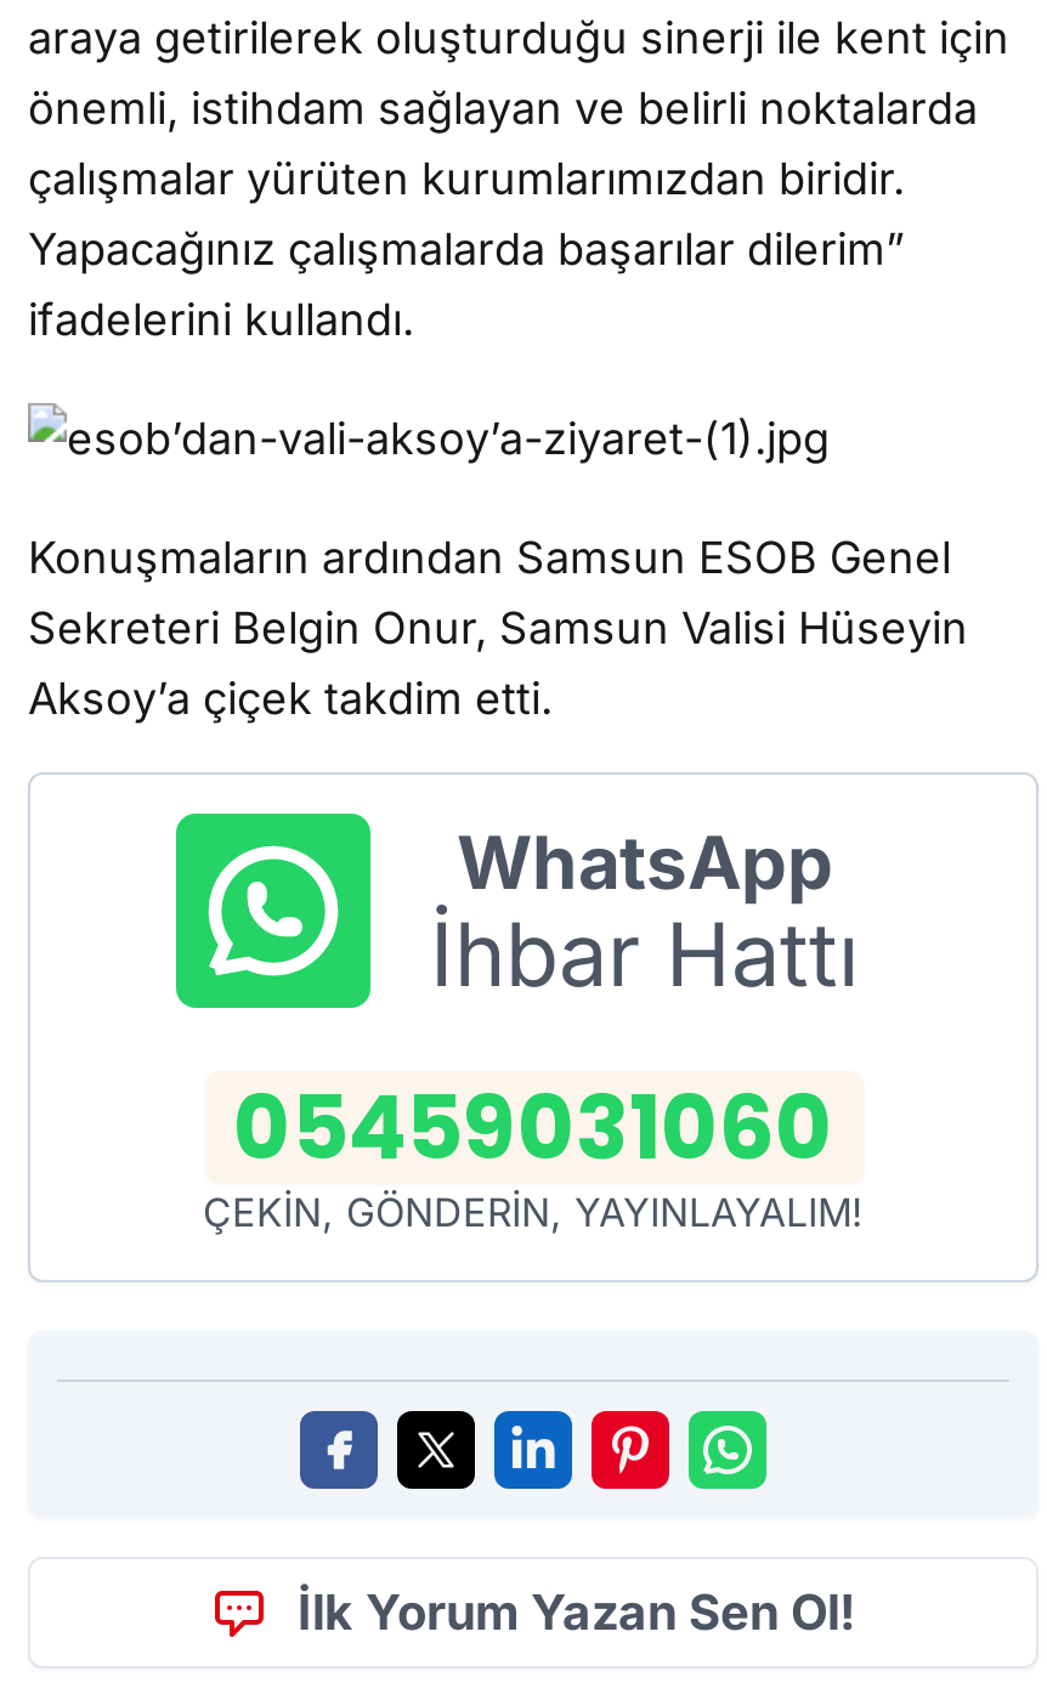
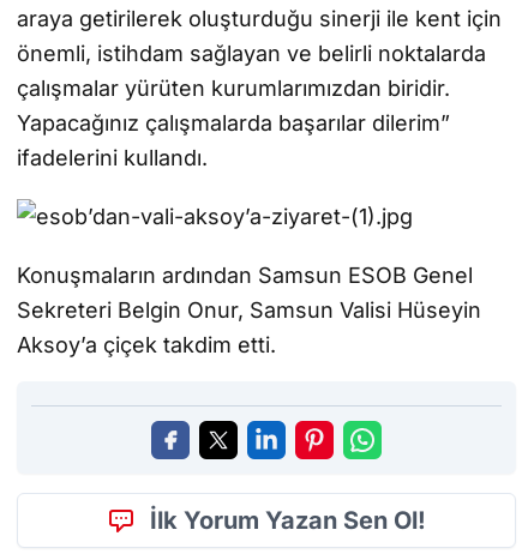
[174,811,864,1236] [image] | WhatsApp | İhbar Hattı | 05459031060 | ÇEKİN, GÖNDERİN, YAYINLAYALIM! -> none

